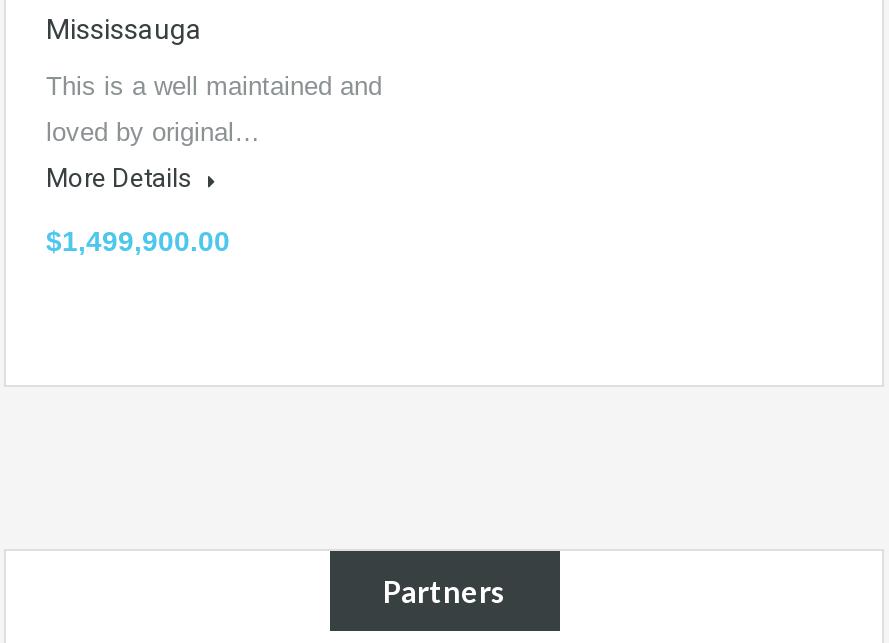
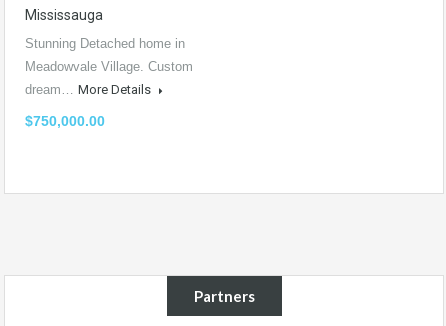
[46,71,382,101] This is a well maintained and -> [25,36,185,51] Stunning Detached home in
[46,117,260,147] loved by original… -> [25,59,193,74] Meadowvale Village. Custom
[46,163,198,193] More Details -> [25,82,154,97] dream… More Details
[46,225,230,257] $1,499,900.00 -> [25,113,105,129] $750,000.00

